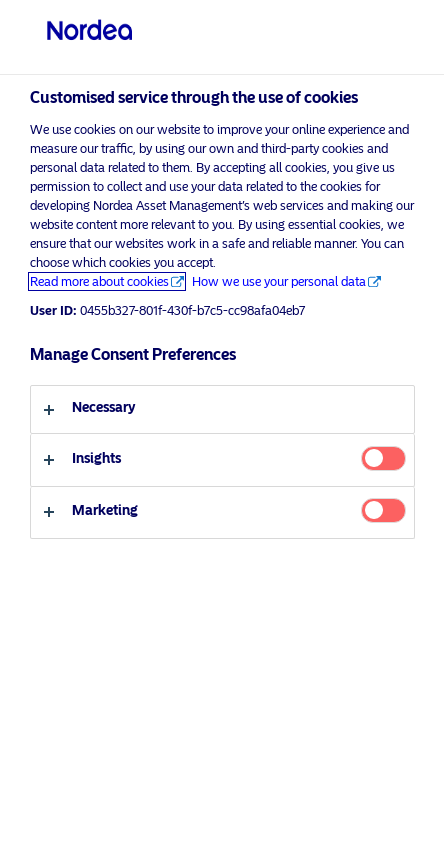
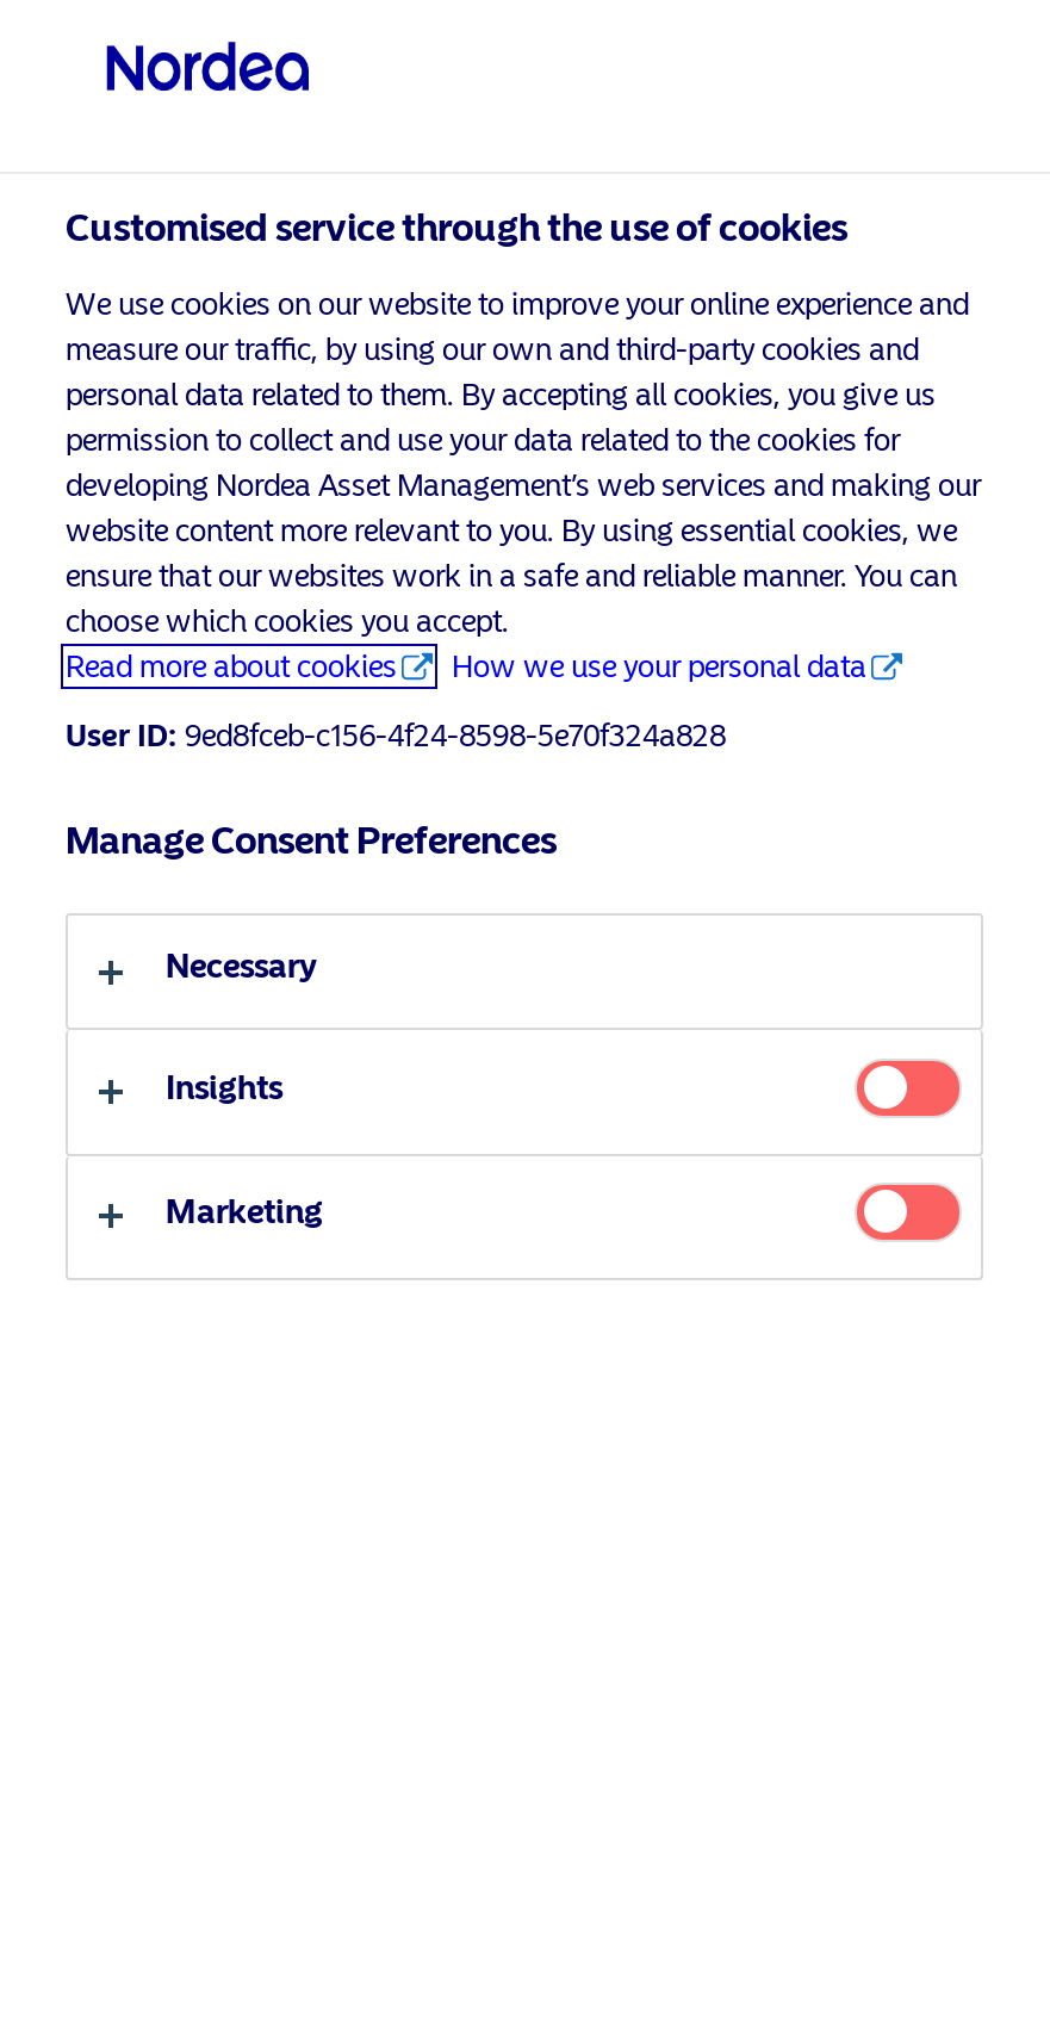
[30,303,305,318] User ID: 0455b327-801f-430f-b7c5-cc98afa04eb7 -> [66,718,726,753] User ID: 9ed8fceb-c156-4f24-8598-5e70f324a828

